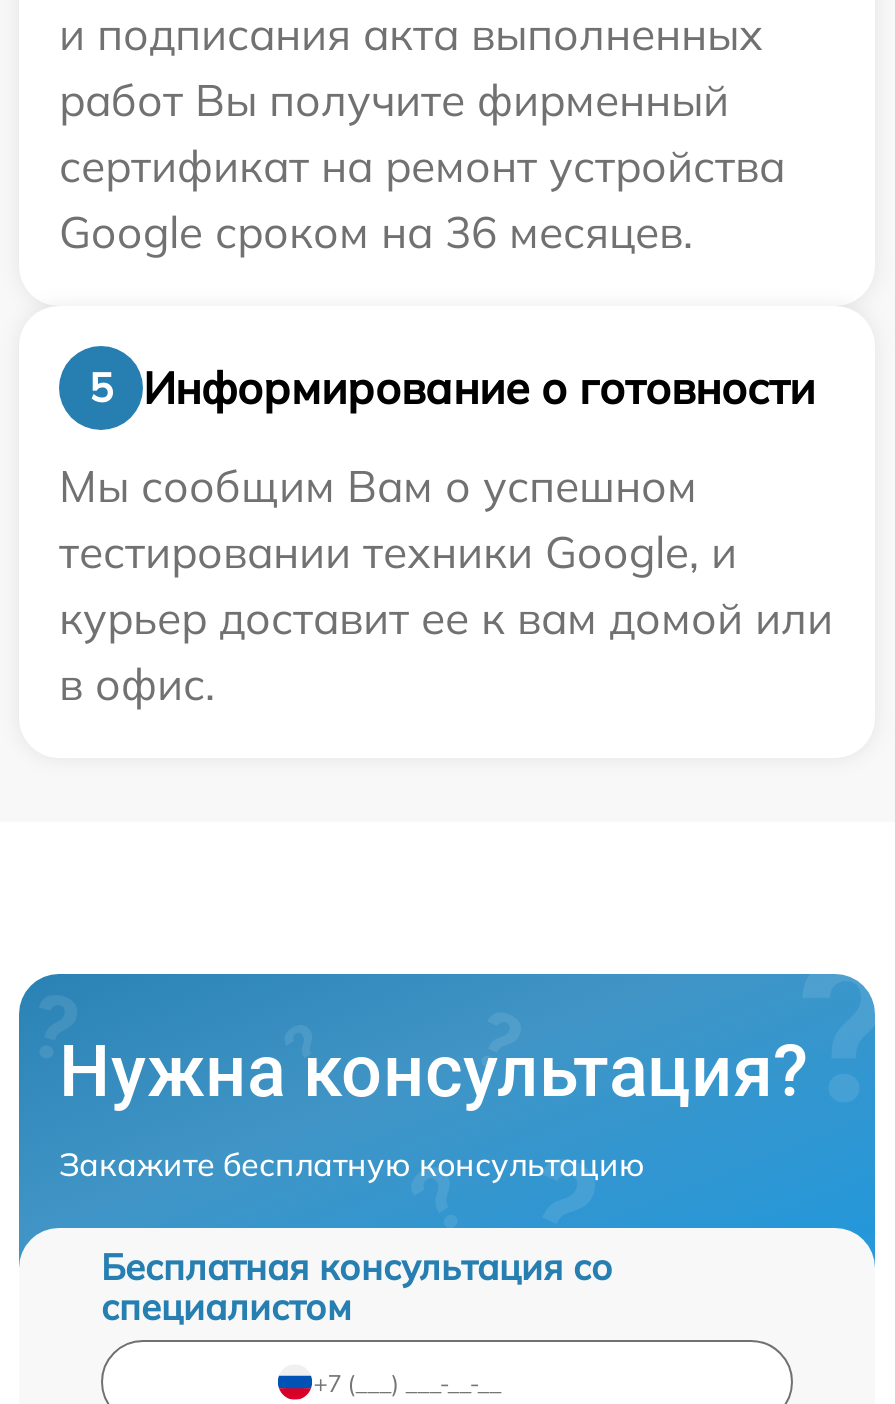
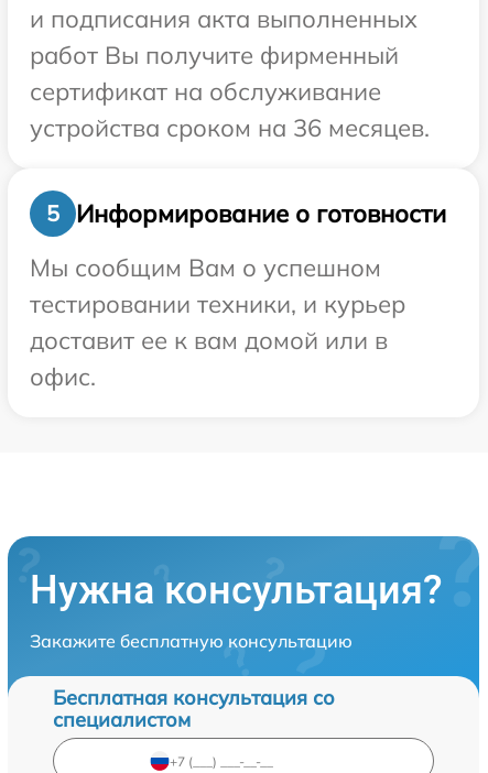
[59,138,785,260] сертификат на ремонт устройства | Google сроком на 36 месяцев. -> [30,76,430,143] сертификат на обслуживание | устройства сроком на 36 месяцев.
[59,524,833,712] тестировании техники Google, и | курьер доставит ее к вам домой или | в офис. -> [30,289,405,392] тестировании техники, и курьер | доставит ее к вам домой или в | офис.

